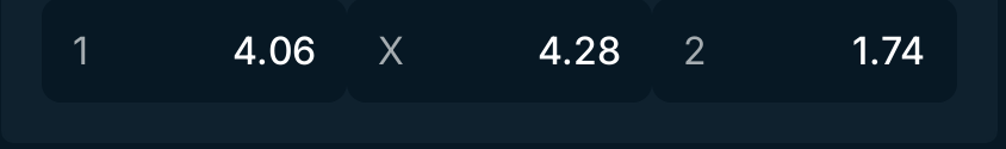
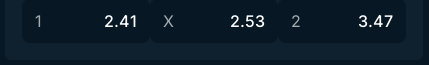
[232,26,404,74] 4.06 X -> [104,11,174,31] 2.41 X
[538,26,707,74] 4.28 2 -> [230,11,301,31] 2.53 2
[852,26,926,74] 1.74 -> [358,11,393,31] 3.47

